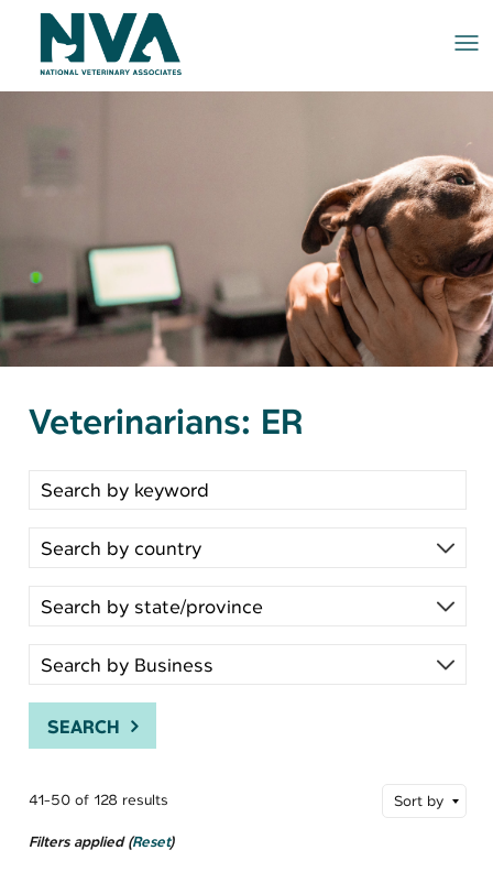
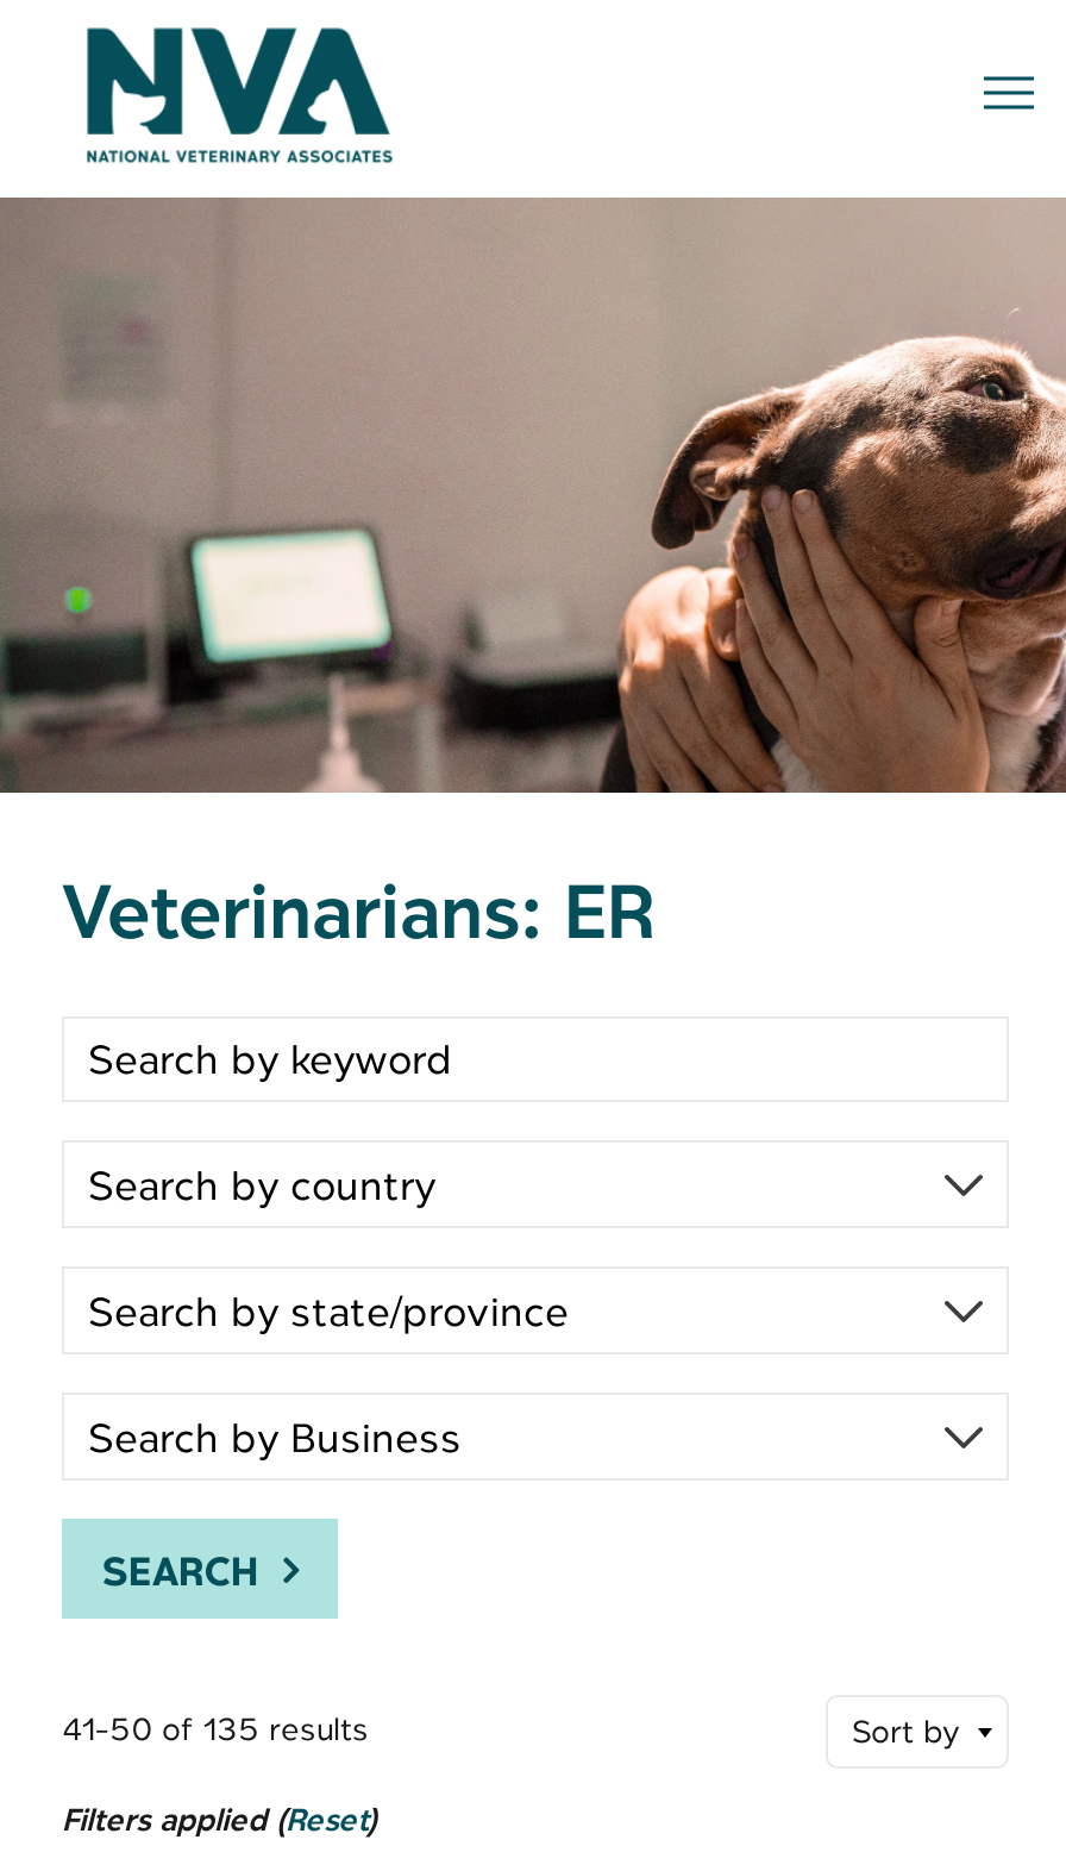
[29,791,168,809] 41-50 of 128 results -> [62,1709,369,1750] 41-50 of 135 results

